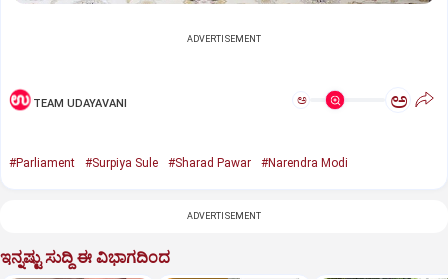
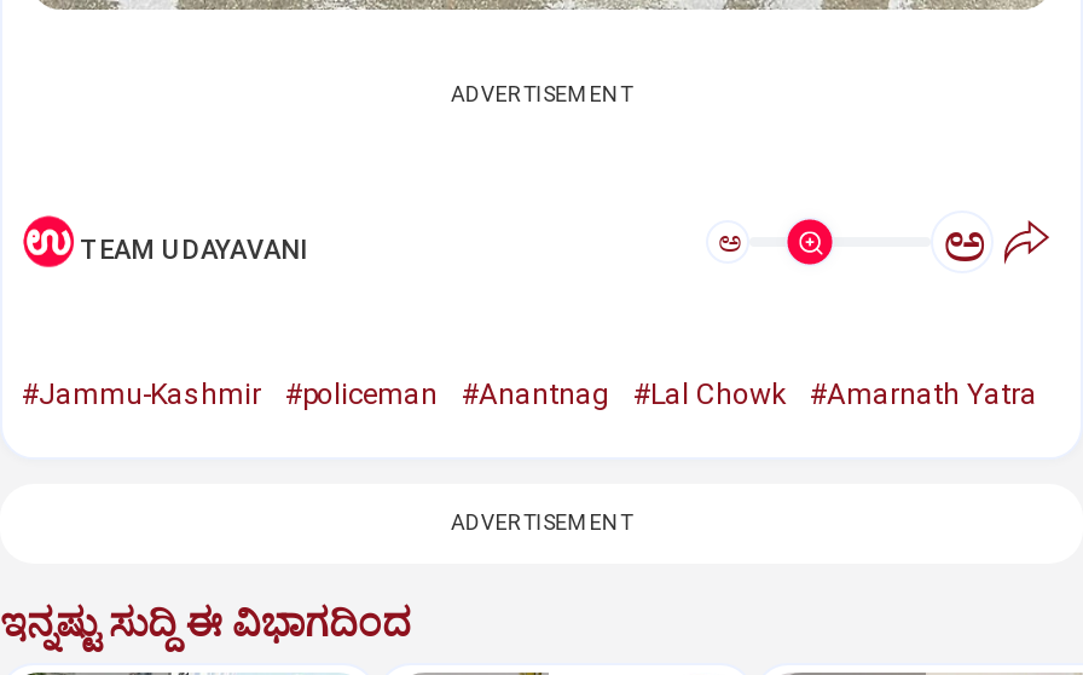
[9,156,348,170] #Parliament | #Surpiya Sule | #Sharad Pawar | #Narendra Modi -> [22,378,1037,412] #Jammu-Kashmir | #policeman | #Anantnag | #Lal Chowk | #Amarnath Yatra

